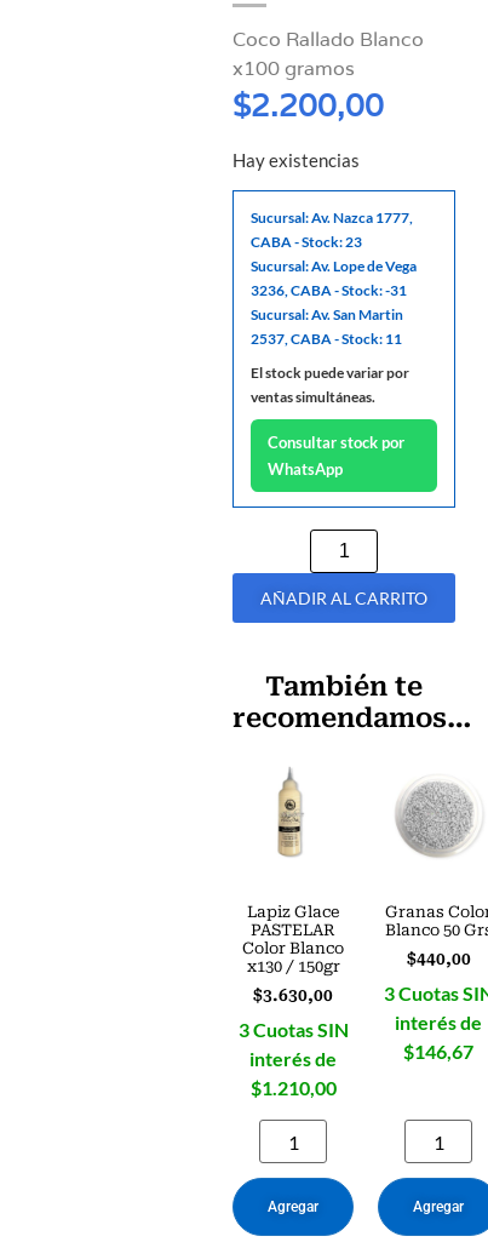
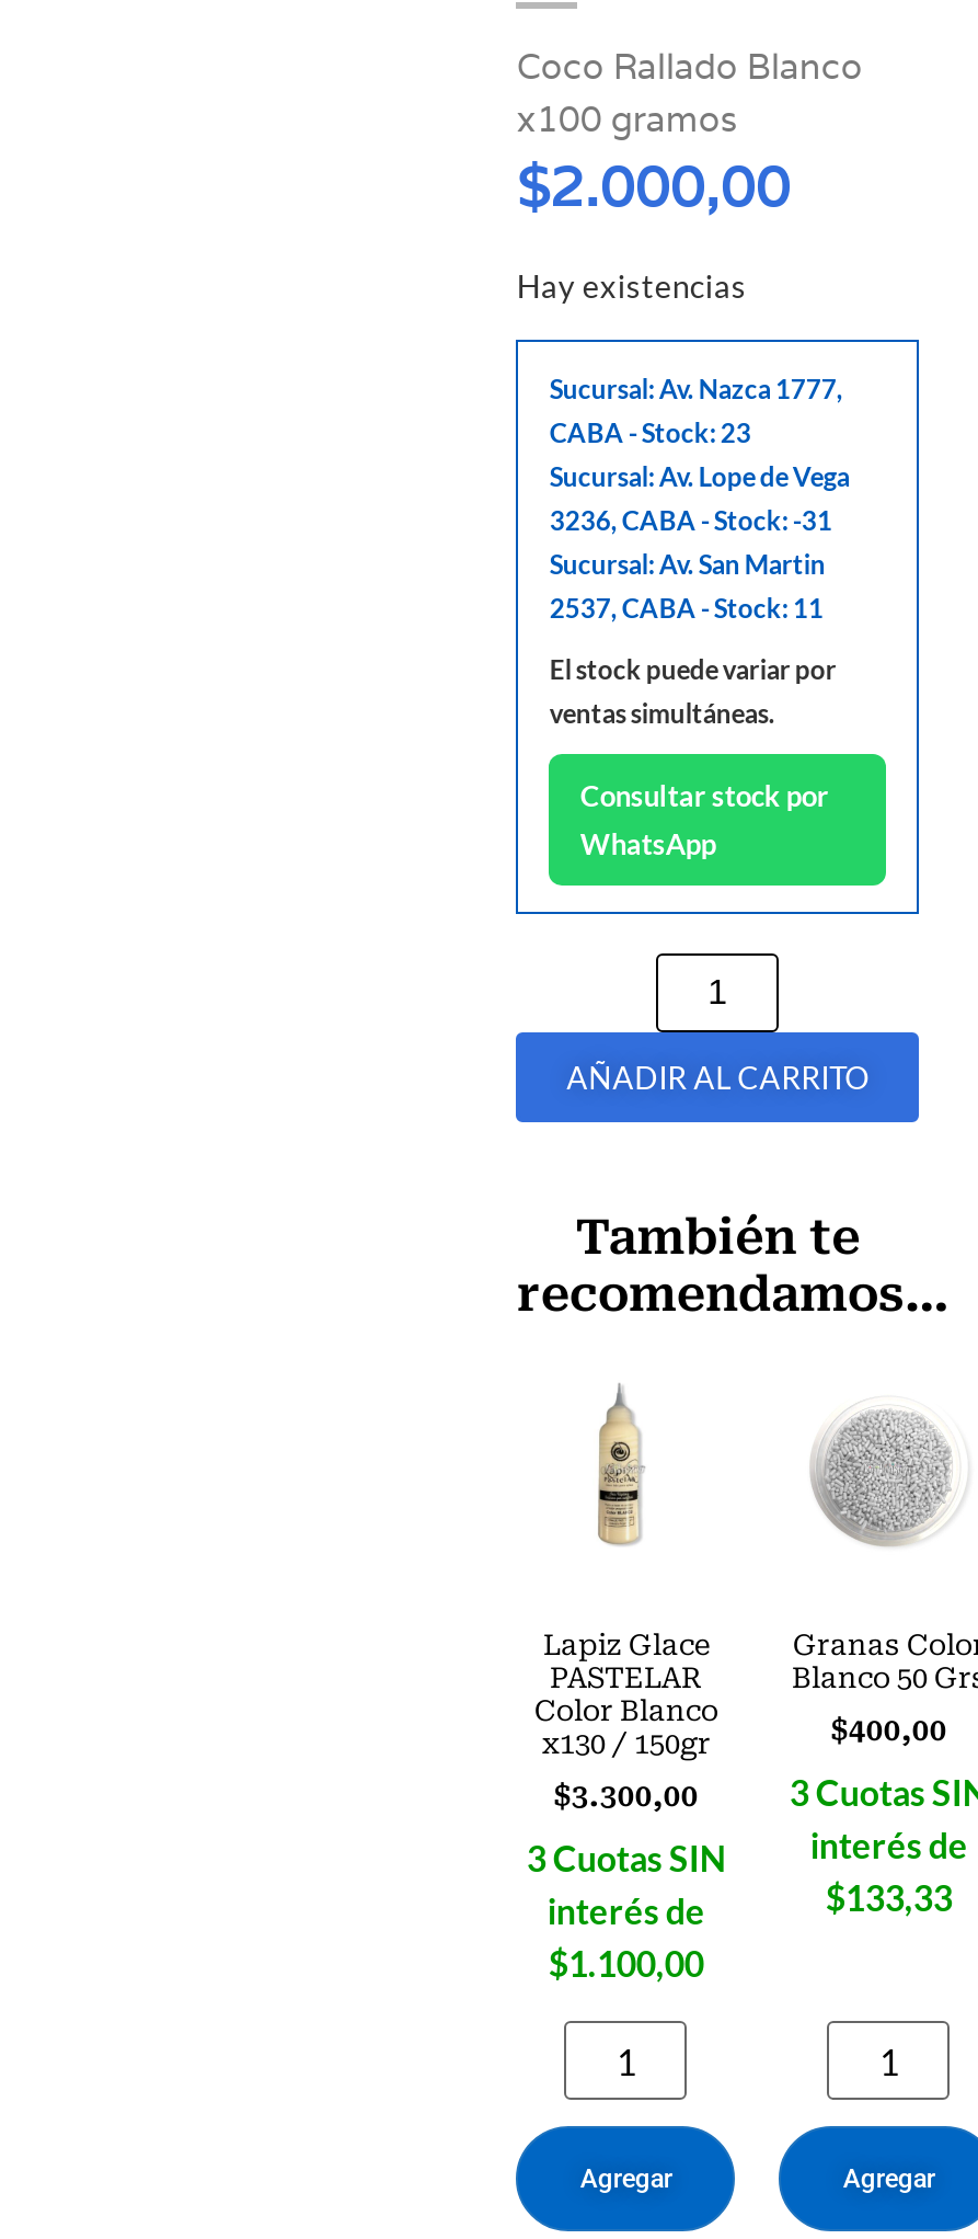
[233,86,384,125] $2.200,00 -> [516,152,790,222] $2.000,00
[407,949,471,968] $440,00 -> [831,1712,947,1747] $400,00
[253,985,333,1005] $3.630,00 -> [554,1778,698,1813] $3.300,00
[404,1039,474,1062] $146,67 -> [825,1876,952,1917] $133,33
[250,1076,336,1099] $1.210,00 -> [548,1942,704,1983] $1.100,00

